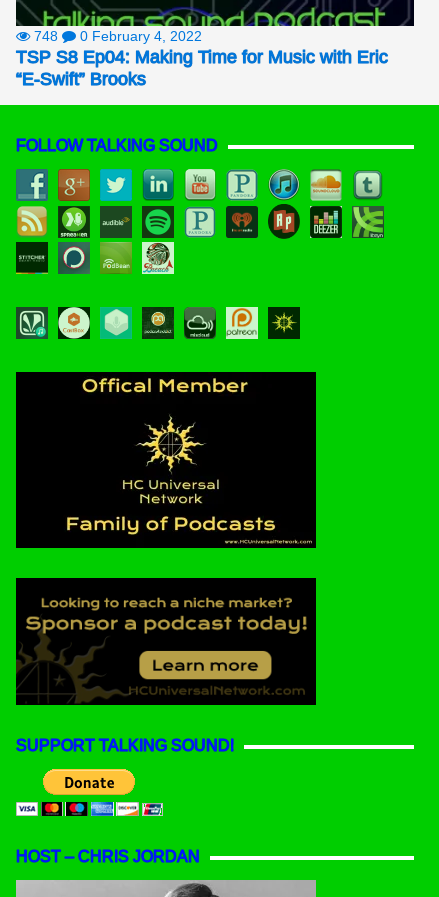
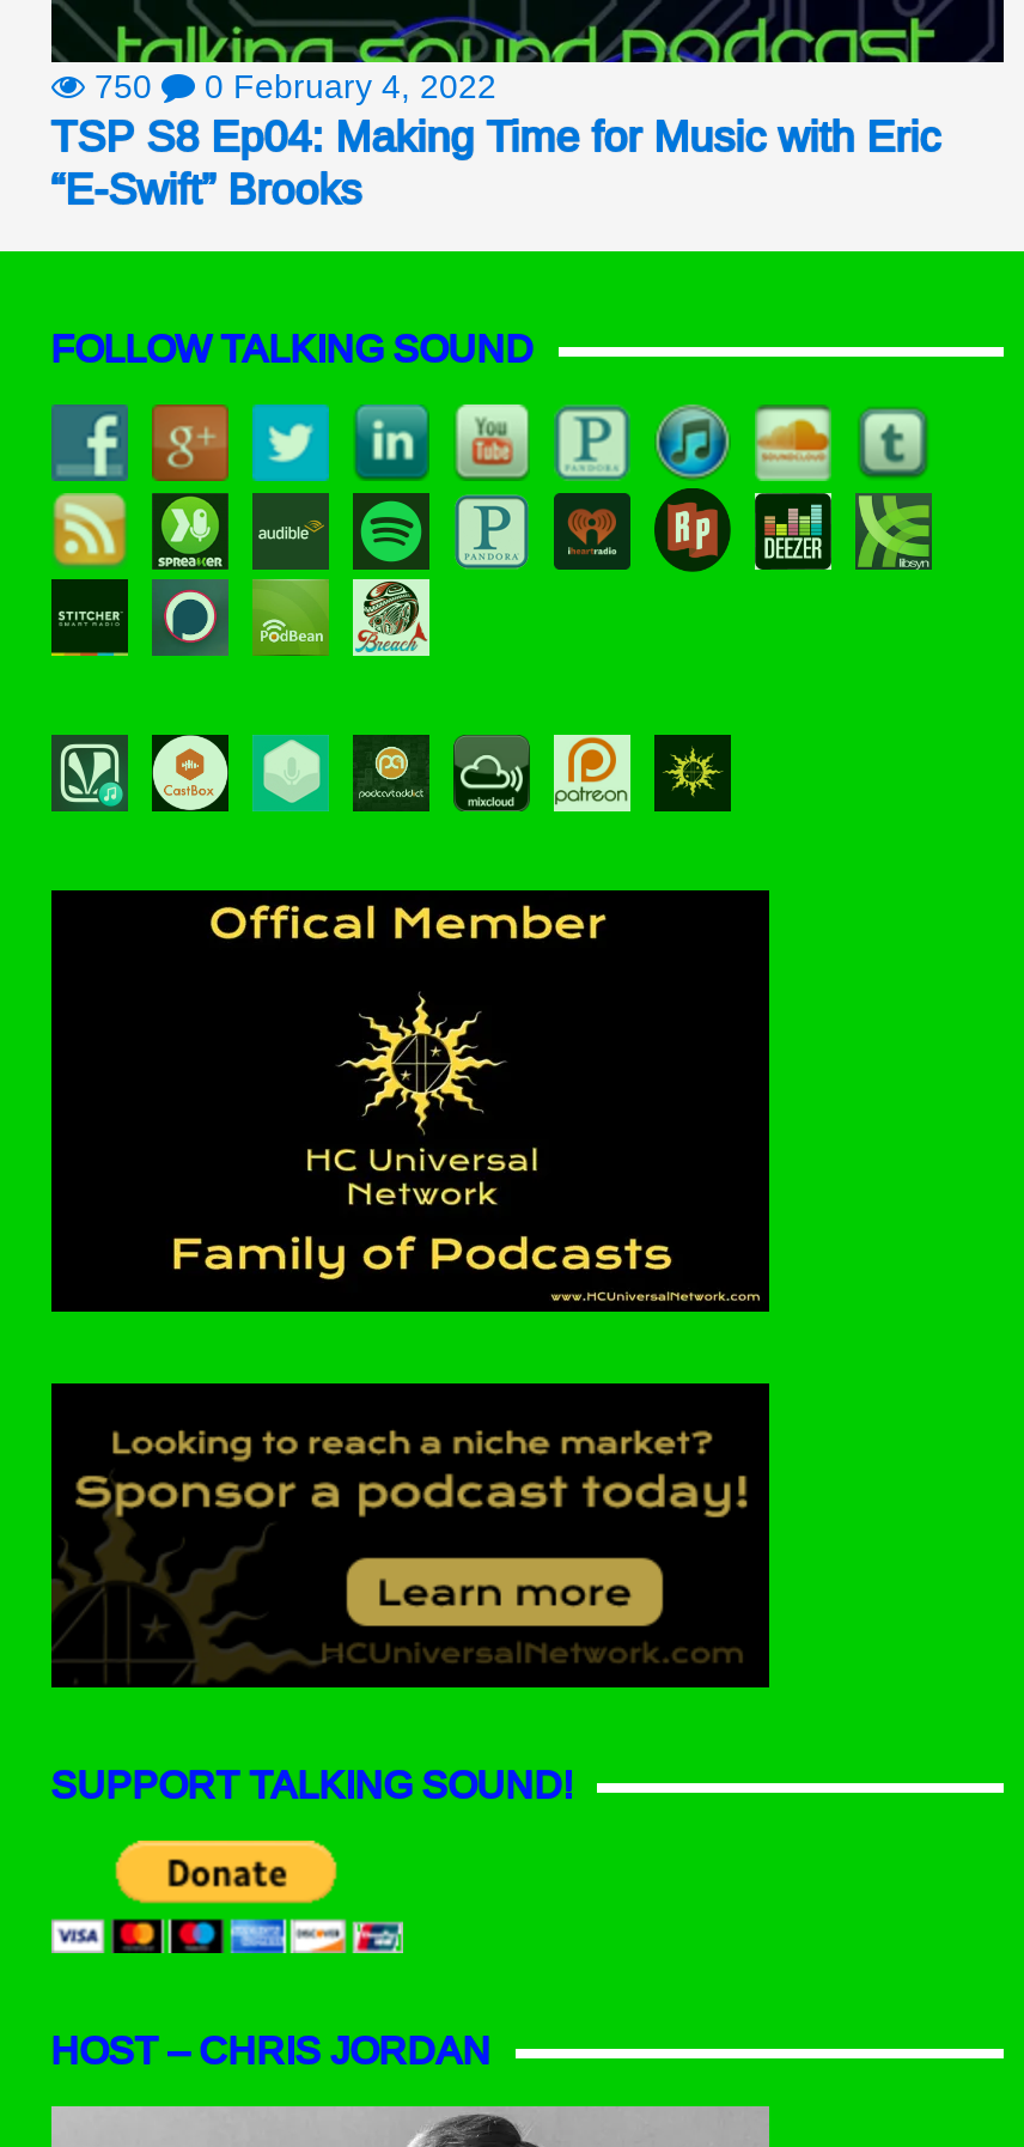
[30,28,202,44] 748 0 February 4, 2022 -> [85,67,496,106] 750 0 February 4, 2022

